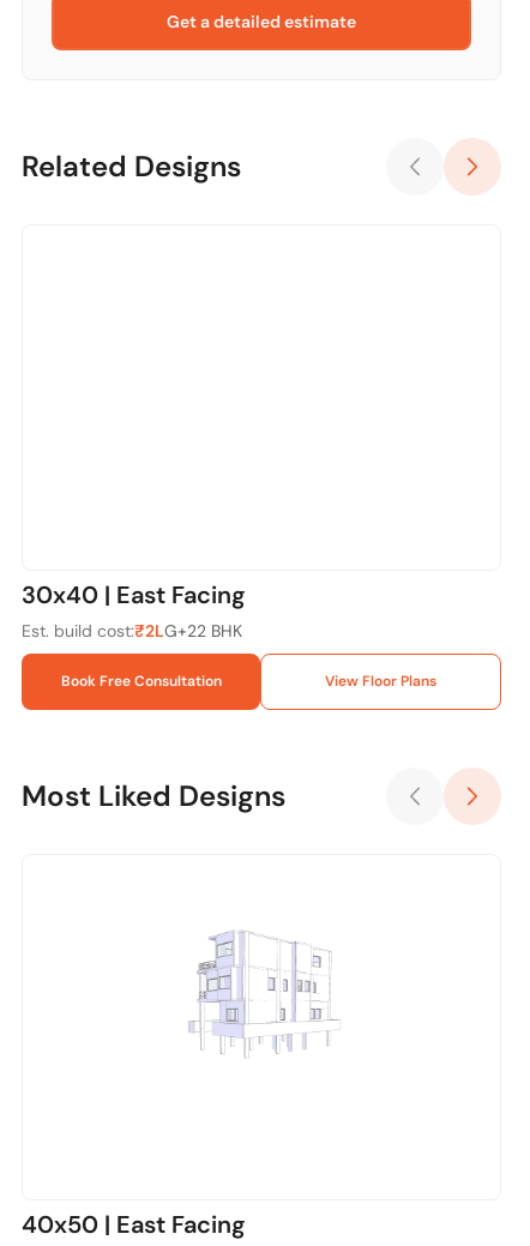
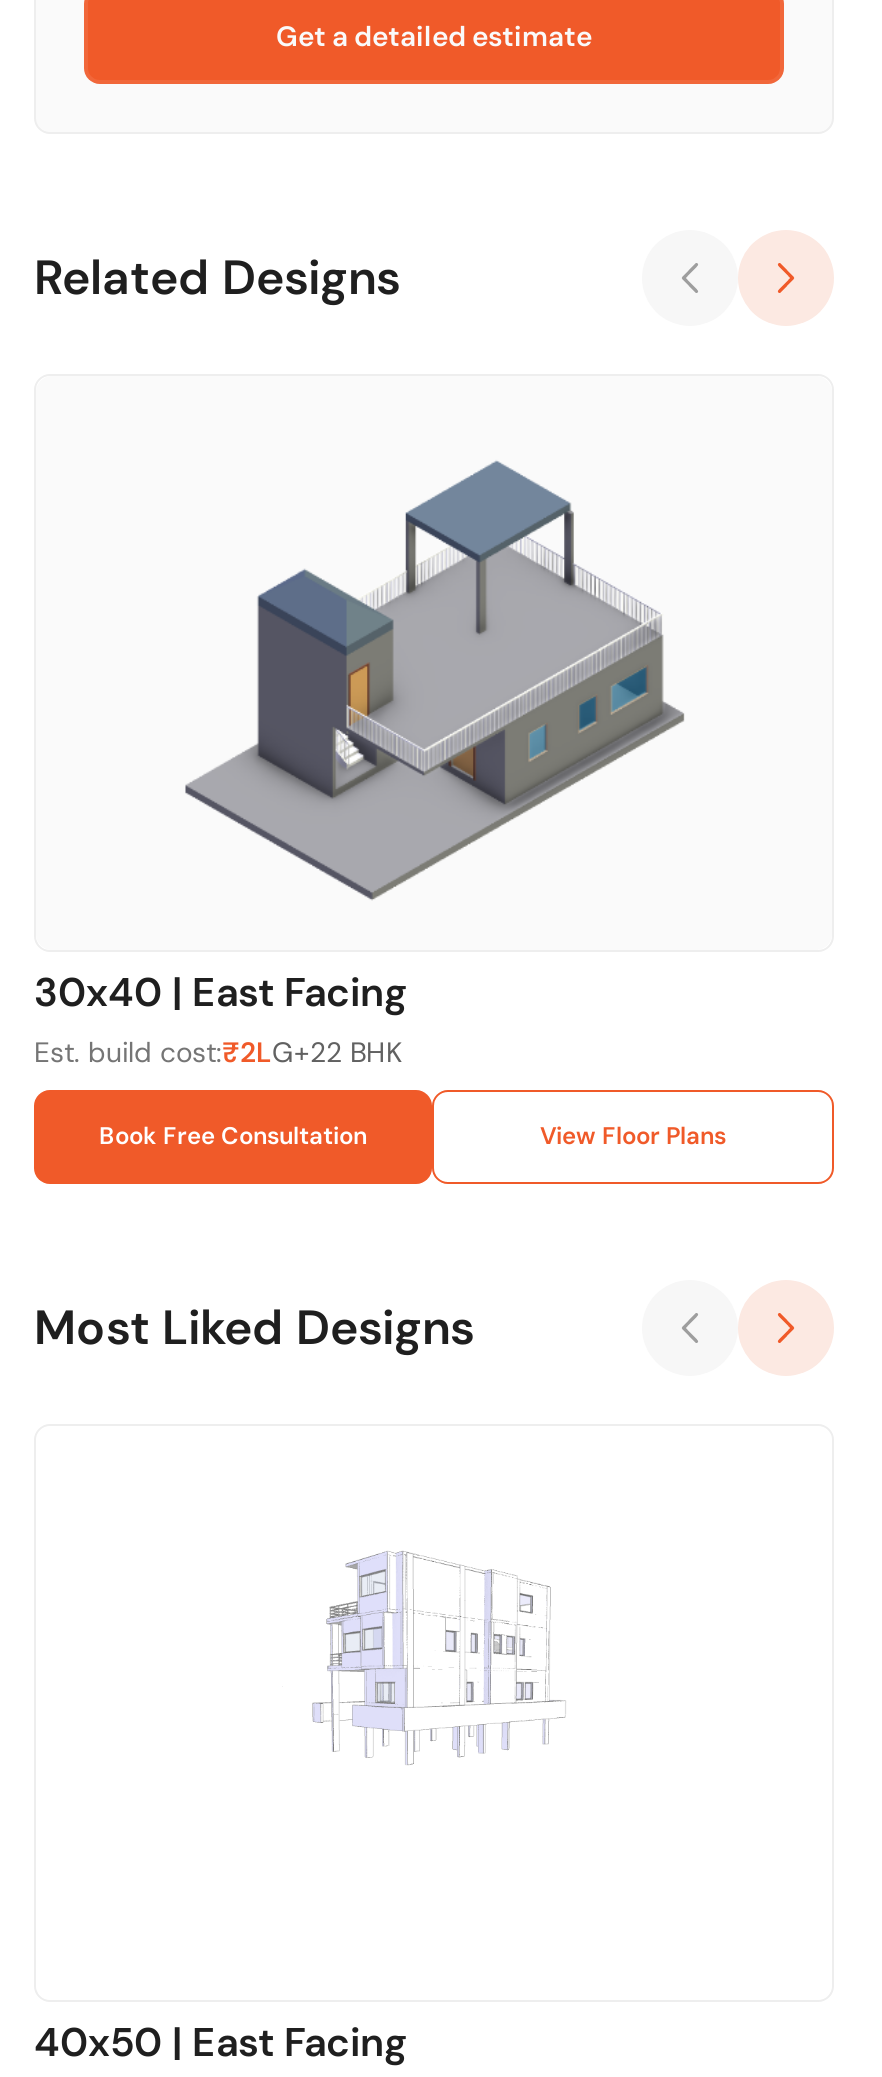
none -> [184,460,686,902] [image]

